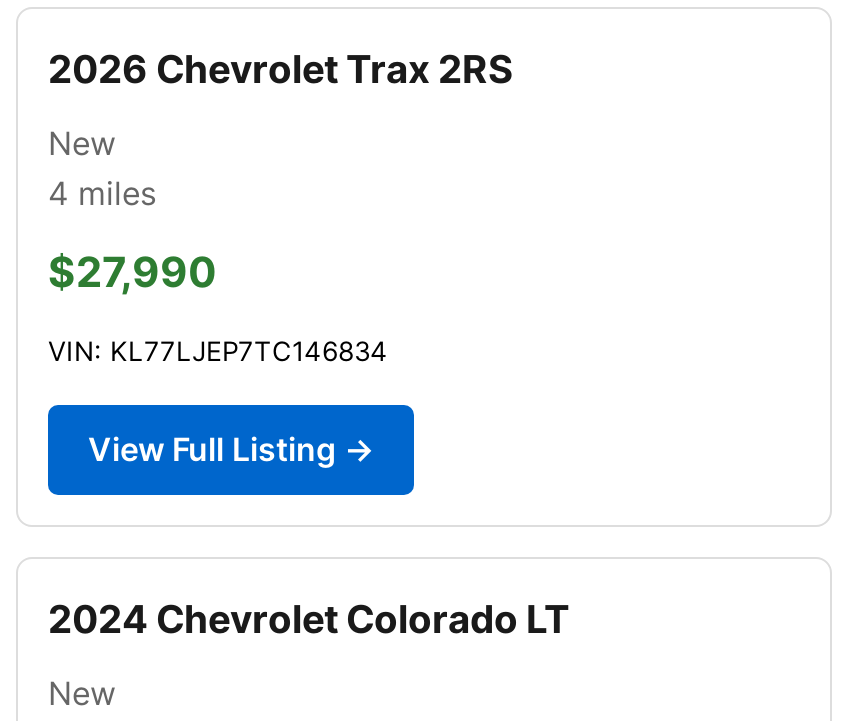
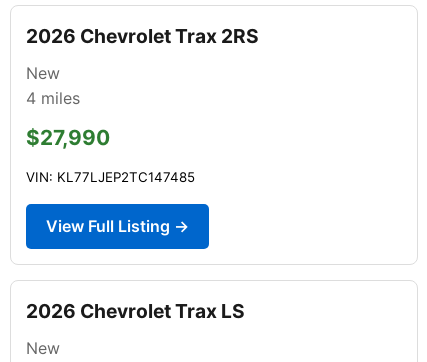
[48,335,388,367] VIN: KL77LJEP7TC146834 -> [26,169,195,185] VIN: KL77LJEP2TC147485
[48,595,570,643] 2024 Chevrolet Colorado LT -> [26,299,245,323] 2026 Chevrolet Trax LS

